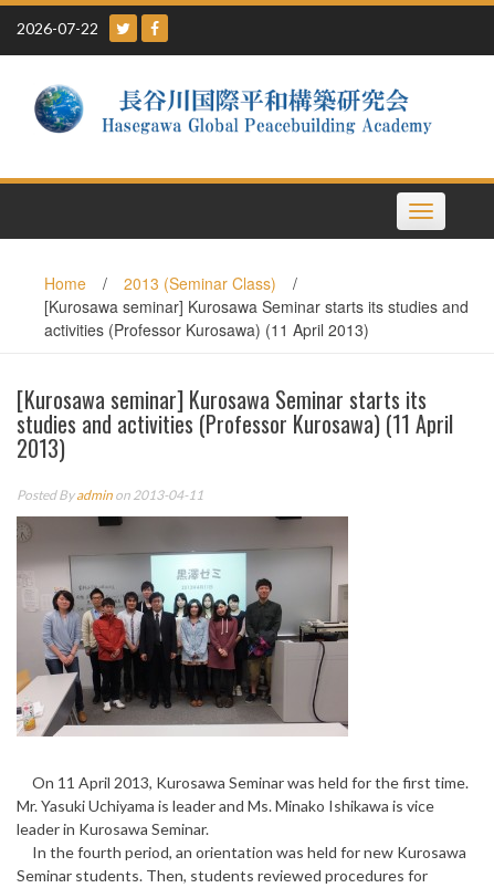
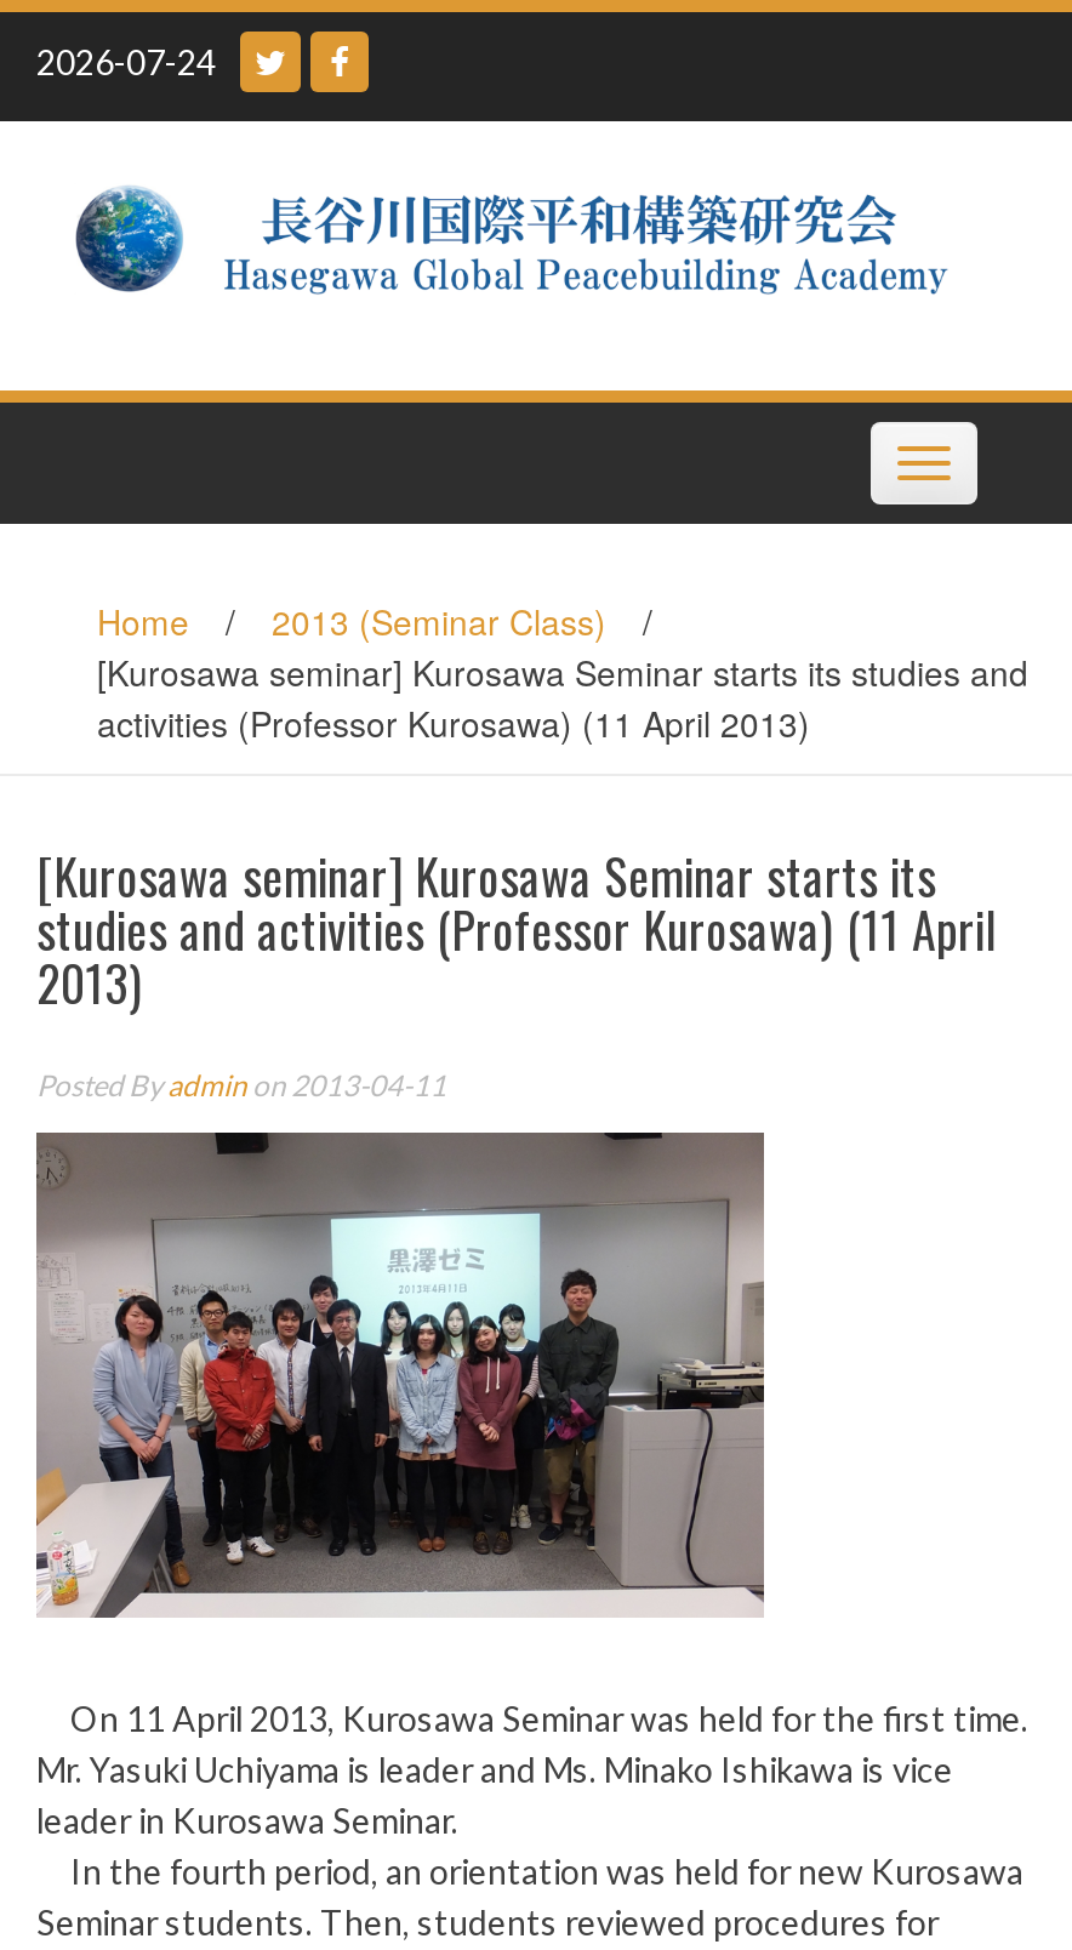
[17,19,98,38] 2026-07-22 -> [36,41,216,82] 2026-07-24

